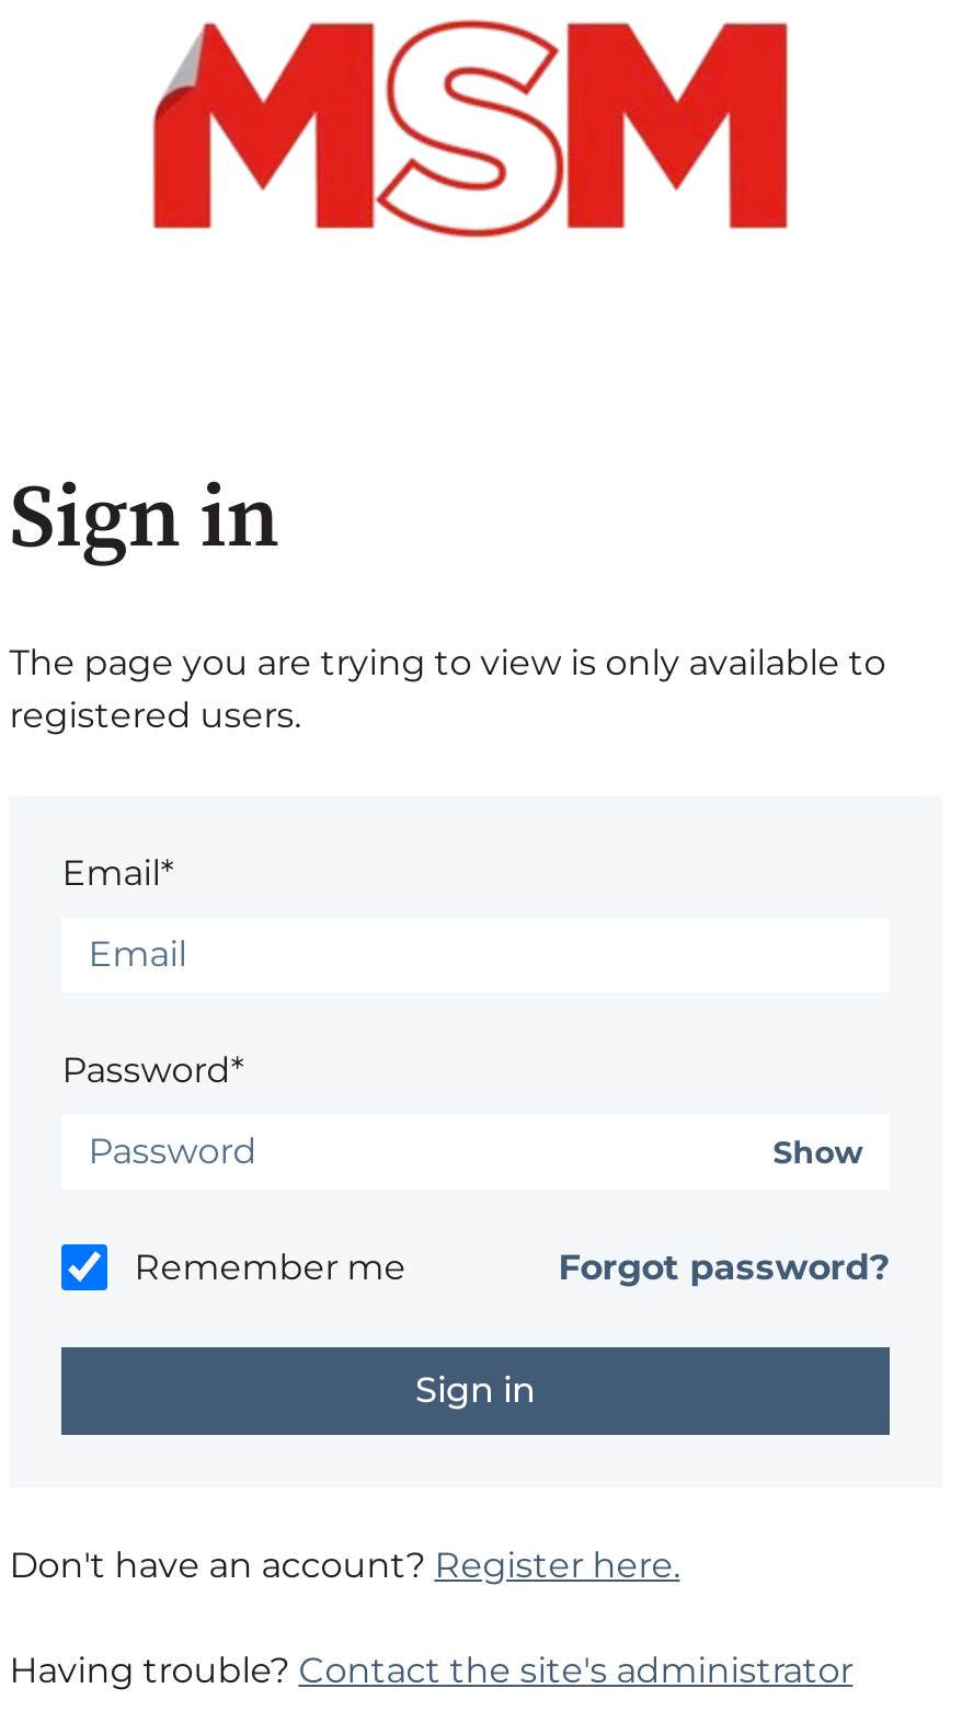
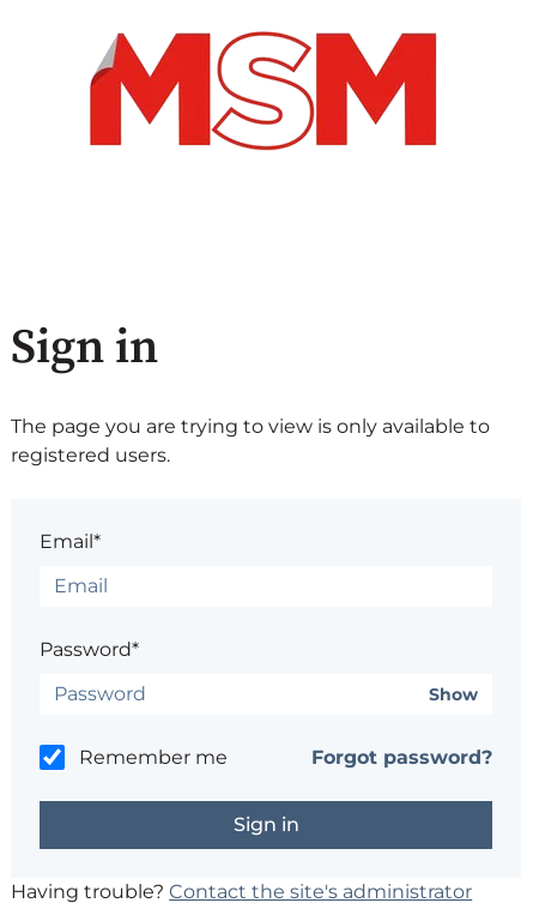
moved [9,463,889,1287] -> [11,317,492,768]: Sign in | The page you are trying to view is only available to | registered users. | Email* | Password* | Show | Remember me | Forgot password?
[9,1543,680,1585] Don't have an account? Register here. -> none

